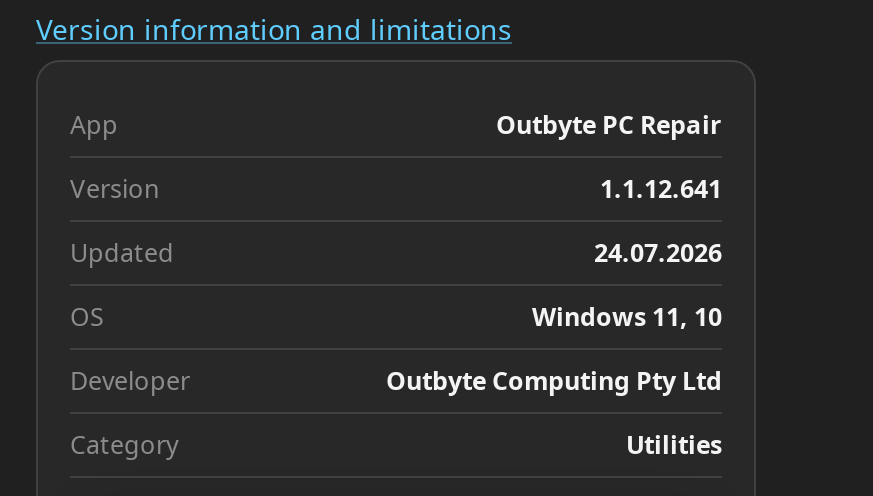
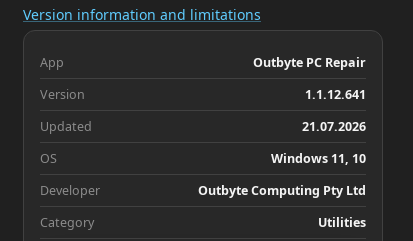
[594,236,722,270] 24.07.2026 -> [302,118,366,135] 21.07.2026

